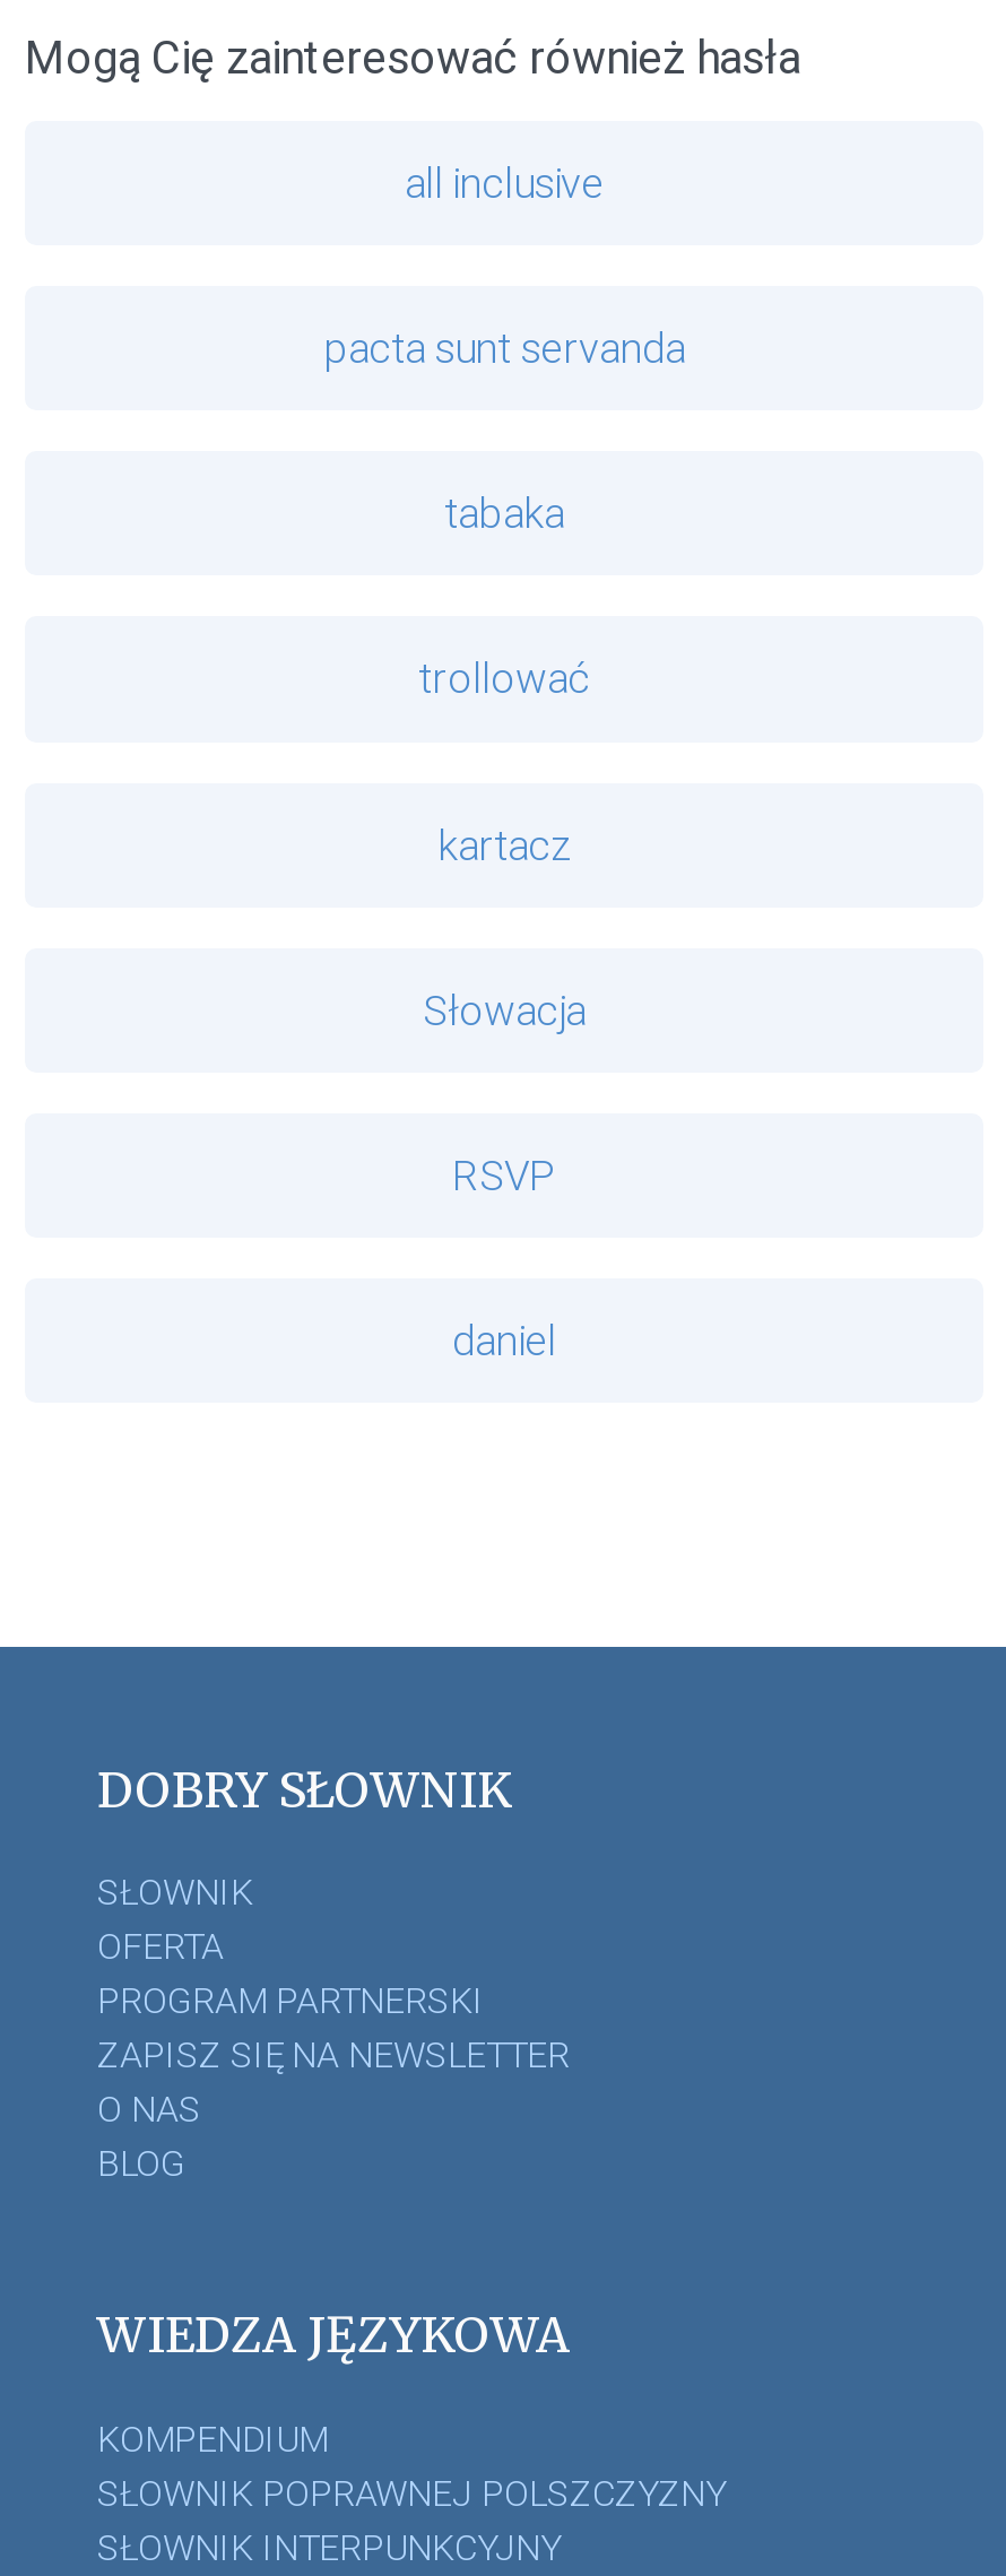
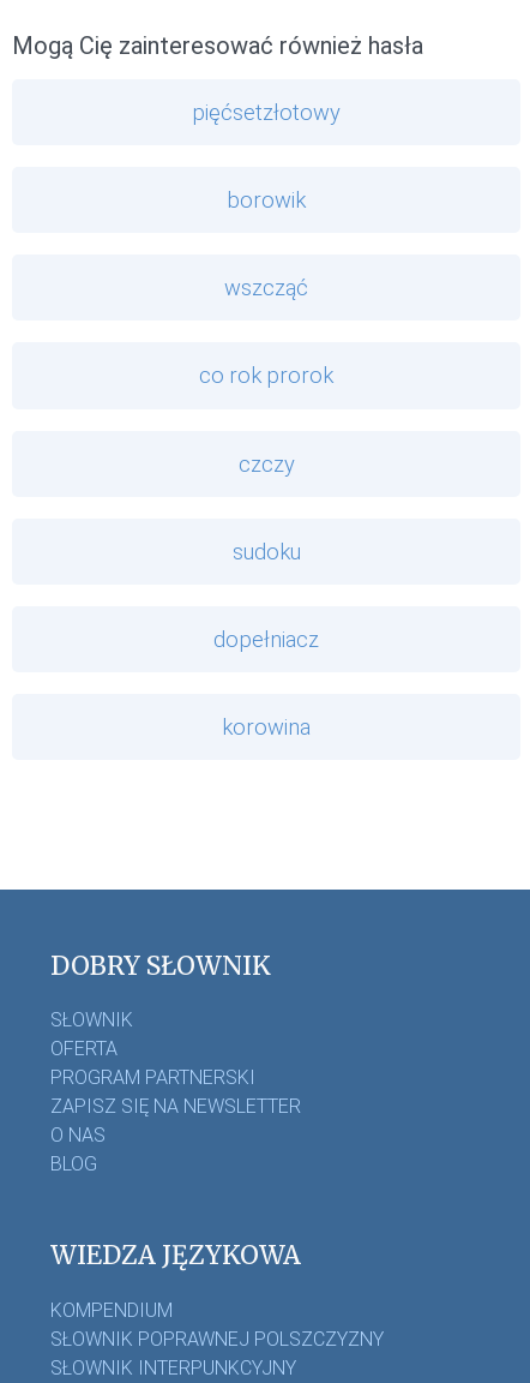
[405,159,604,207] all inclusive -> [192,100,341,125] pięćsetzłotowy
[323,325,685,372] pacta sunt servanda -> [227,187,306,213] borowik
[444,490,564,538] tabaka -> [224,275,308,300] wszcząć
[418,656,590,703] trollować -> [199,363,333,388] co rok prorok
[437,821,571,869] kartacz -> [238,451,294,476] czczy
[423,986,586,1034] Słowacja -> [232,539,300,564] sudoku
[452,1152,556,1199] RSVP -> [213,627,319,652] dopełniacz
[452,1317,556,1365] daniel -> [222,715,311,740] korowina

